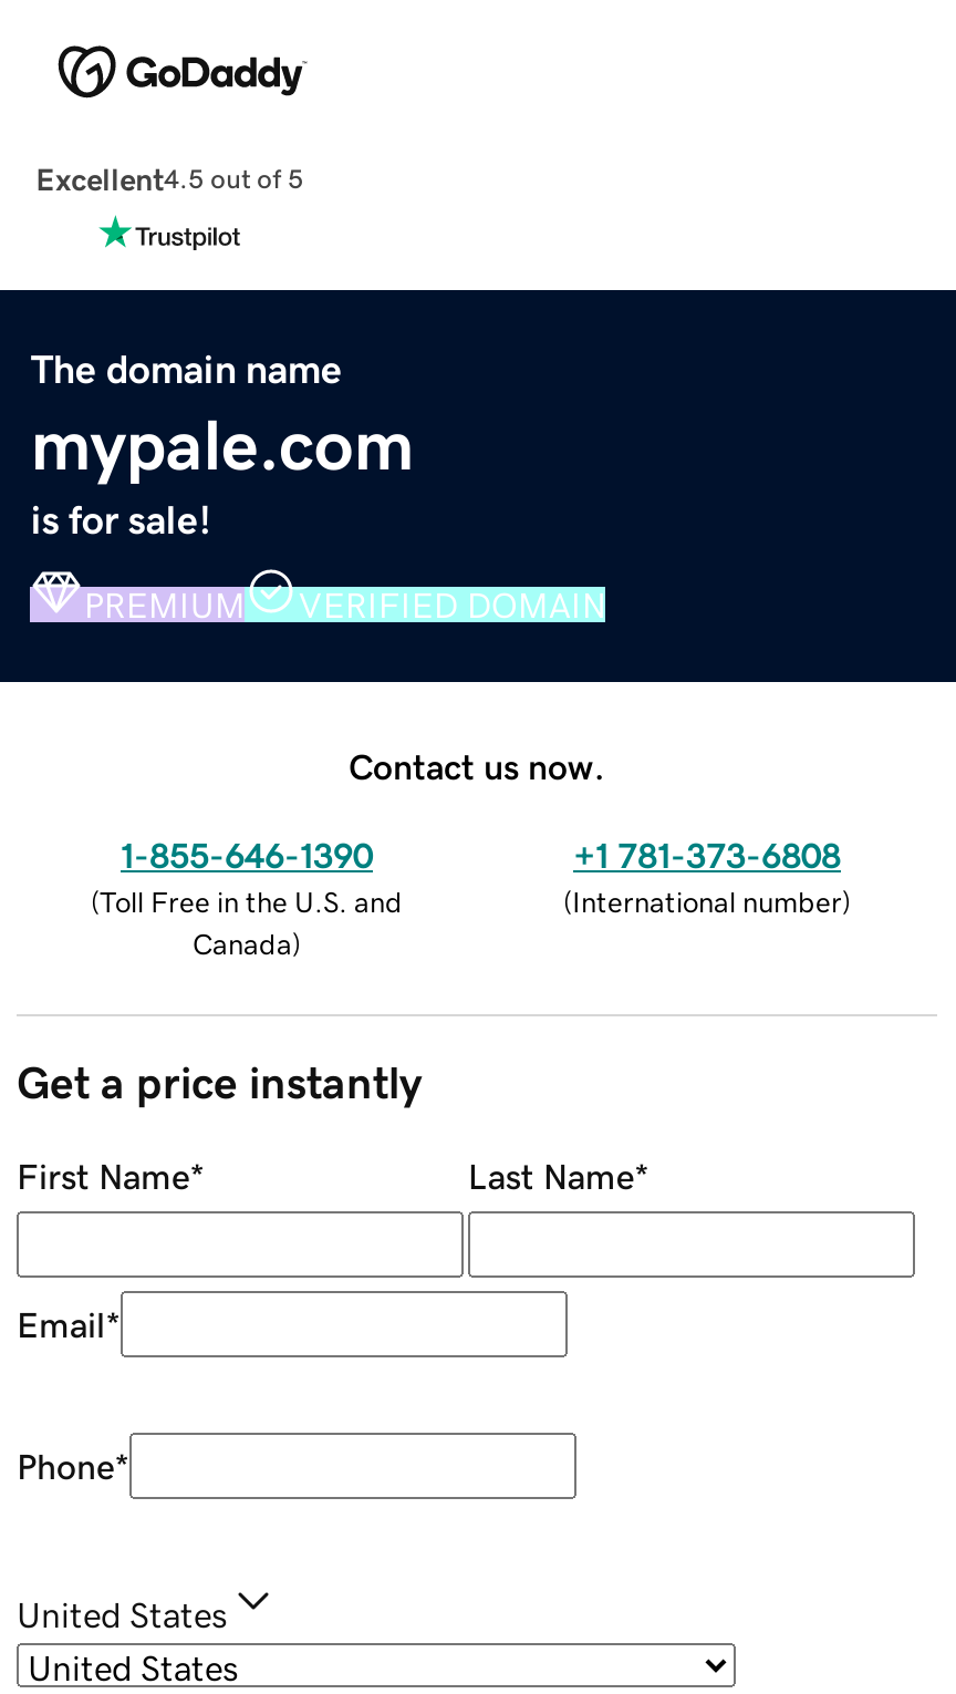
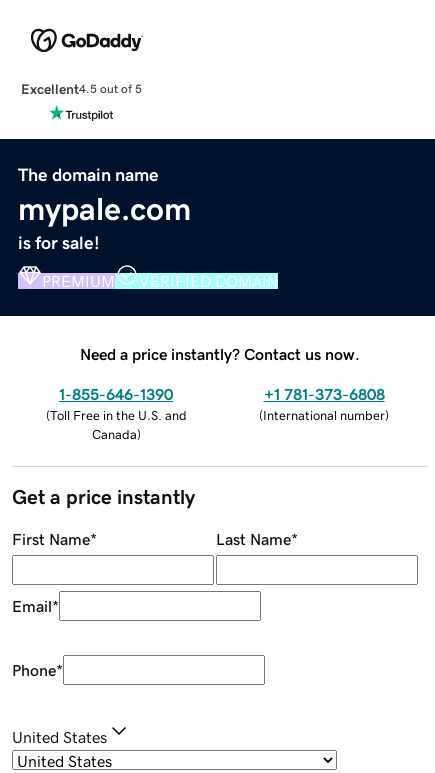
[349,748,605,783] Contact us now. -> [80,346,360,362] Need a price instantly? Contact us now.

